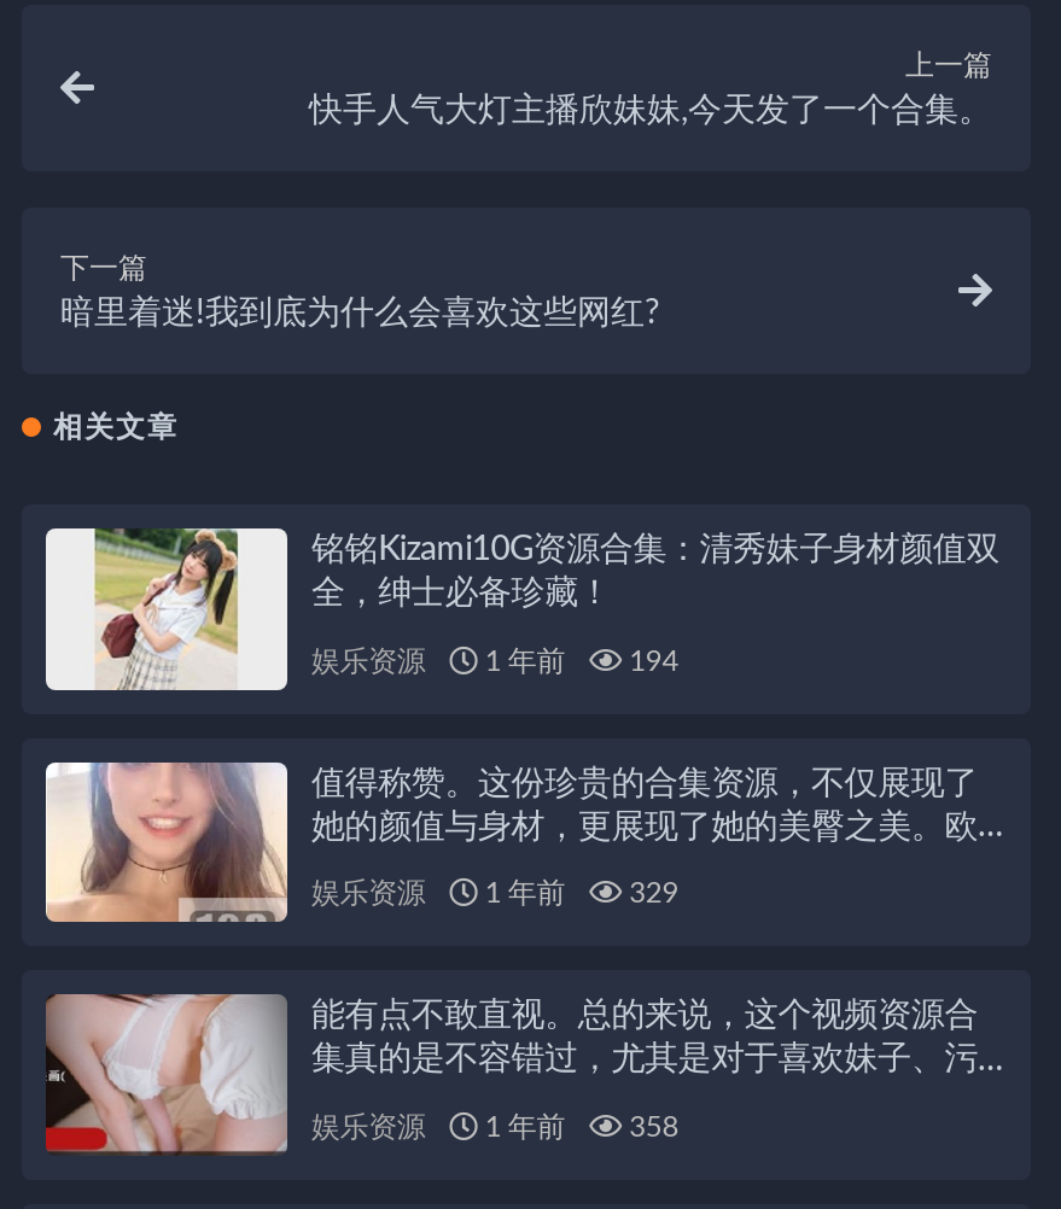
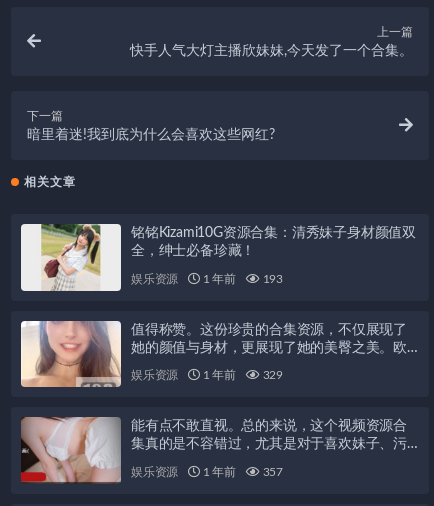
[311,646,678,675] 娱乐资源 1 年前 194 -> [131,273,283,285] 娱乐资源 1 年前 193
[311,1112,678,1141] 娱乐资源 1 年前 358 -> [131,466,283,478] 娱乐资源 1 年前 357

